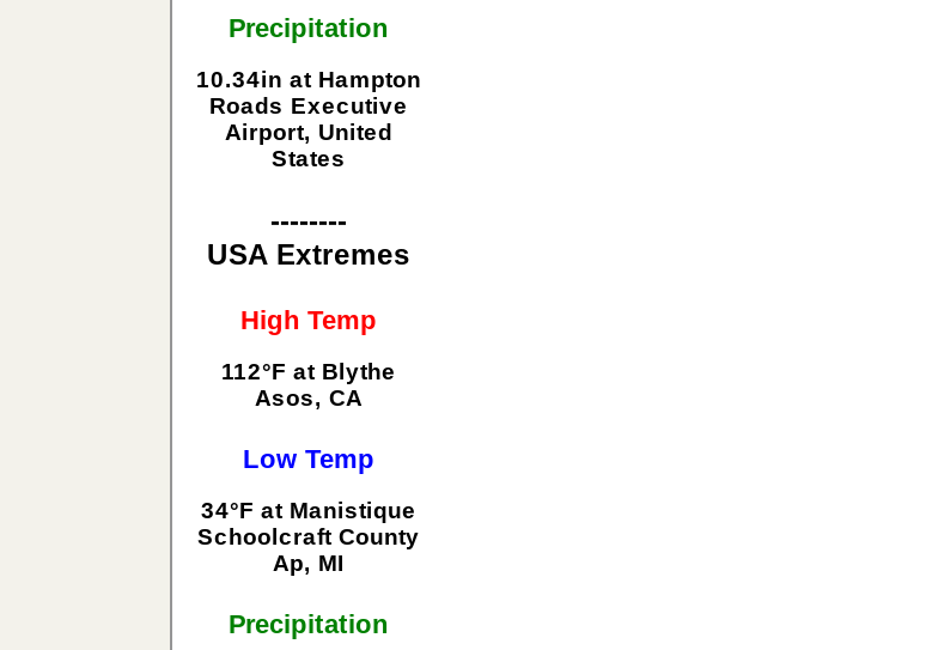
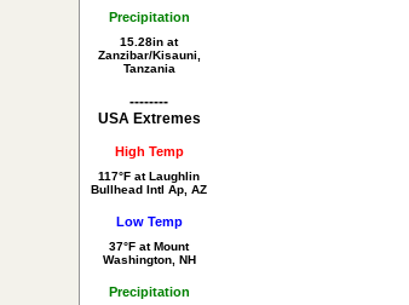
[196,65,421,171] 10.34in at Hampton | Roads Executive | Airport, United | States -> [97,35,200,75] 15.28in at | Zanzibar/Kisauni, | Tanzania
[221,357,396,410] 112°F at Blythe | Asos, CA -> [91,170,207,196] 117°F at Laughlin | Bullhead Intl Ap, AZ
[197,496,420,575] 34°F at Manistique | Schoolcraft County | Ap, MI -> [102,240,195,267] 37°F at Mount | Washington, NH

